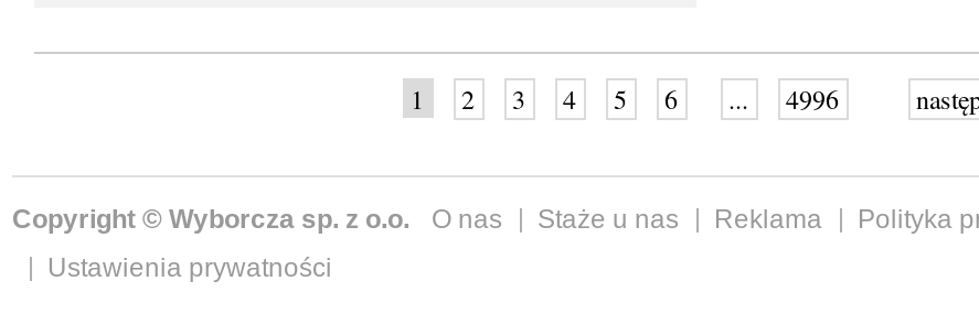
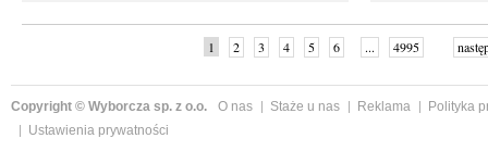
[786,80,839,116] 4996 -> [393,38,419,55] 4995

